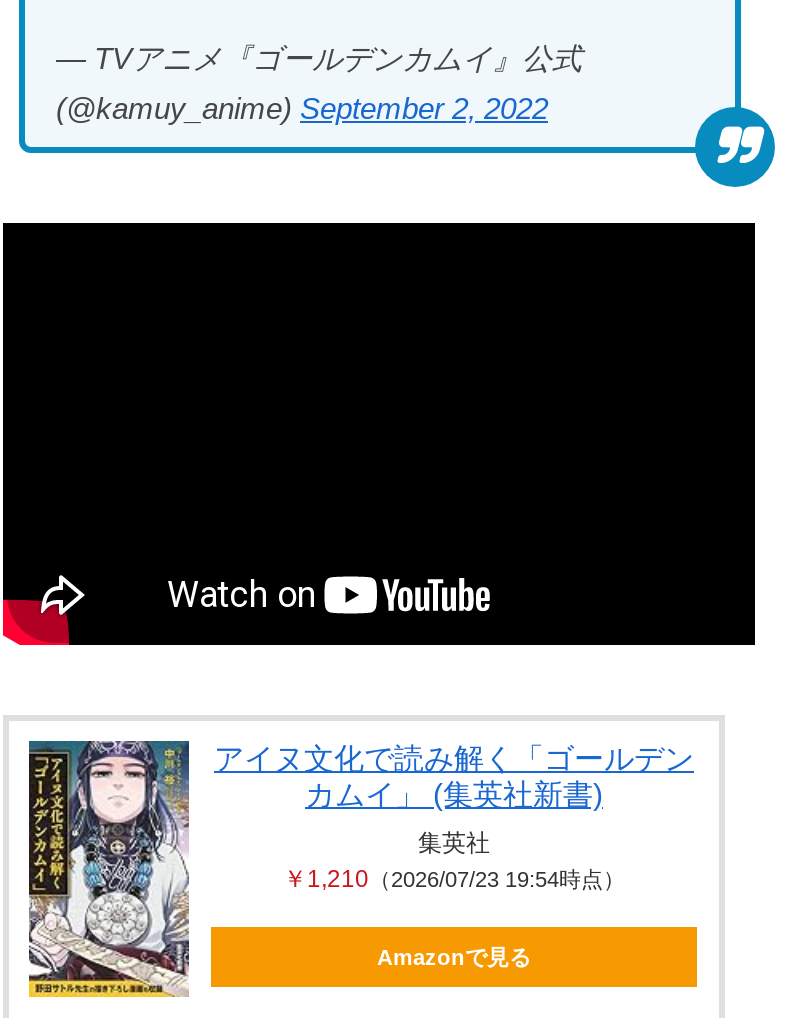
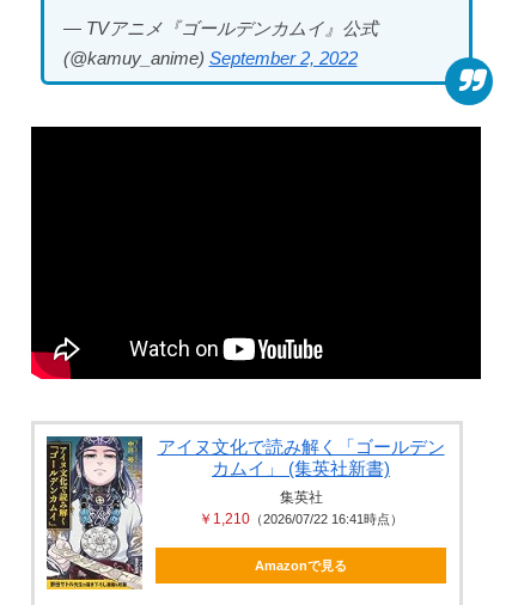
[283,865,625,893] ￥1,210（2026/07/23 19:54時点） -> [199,511,403,527] ￥1,210（2026/07/22 16:41時点）

